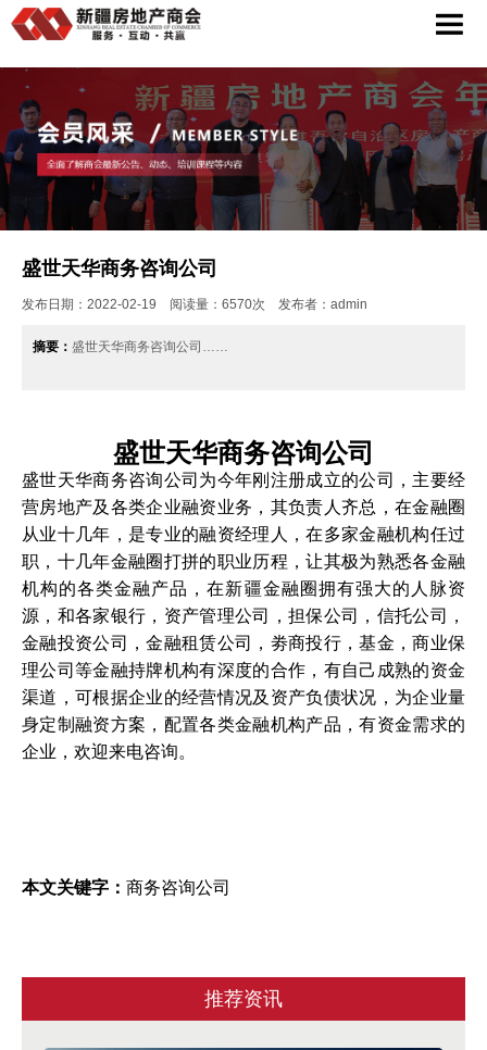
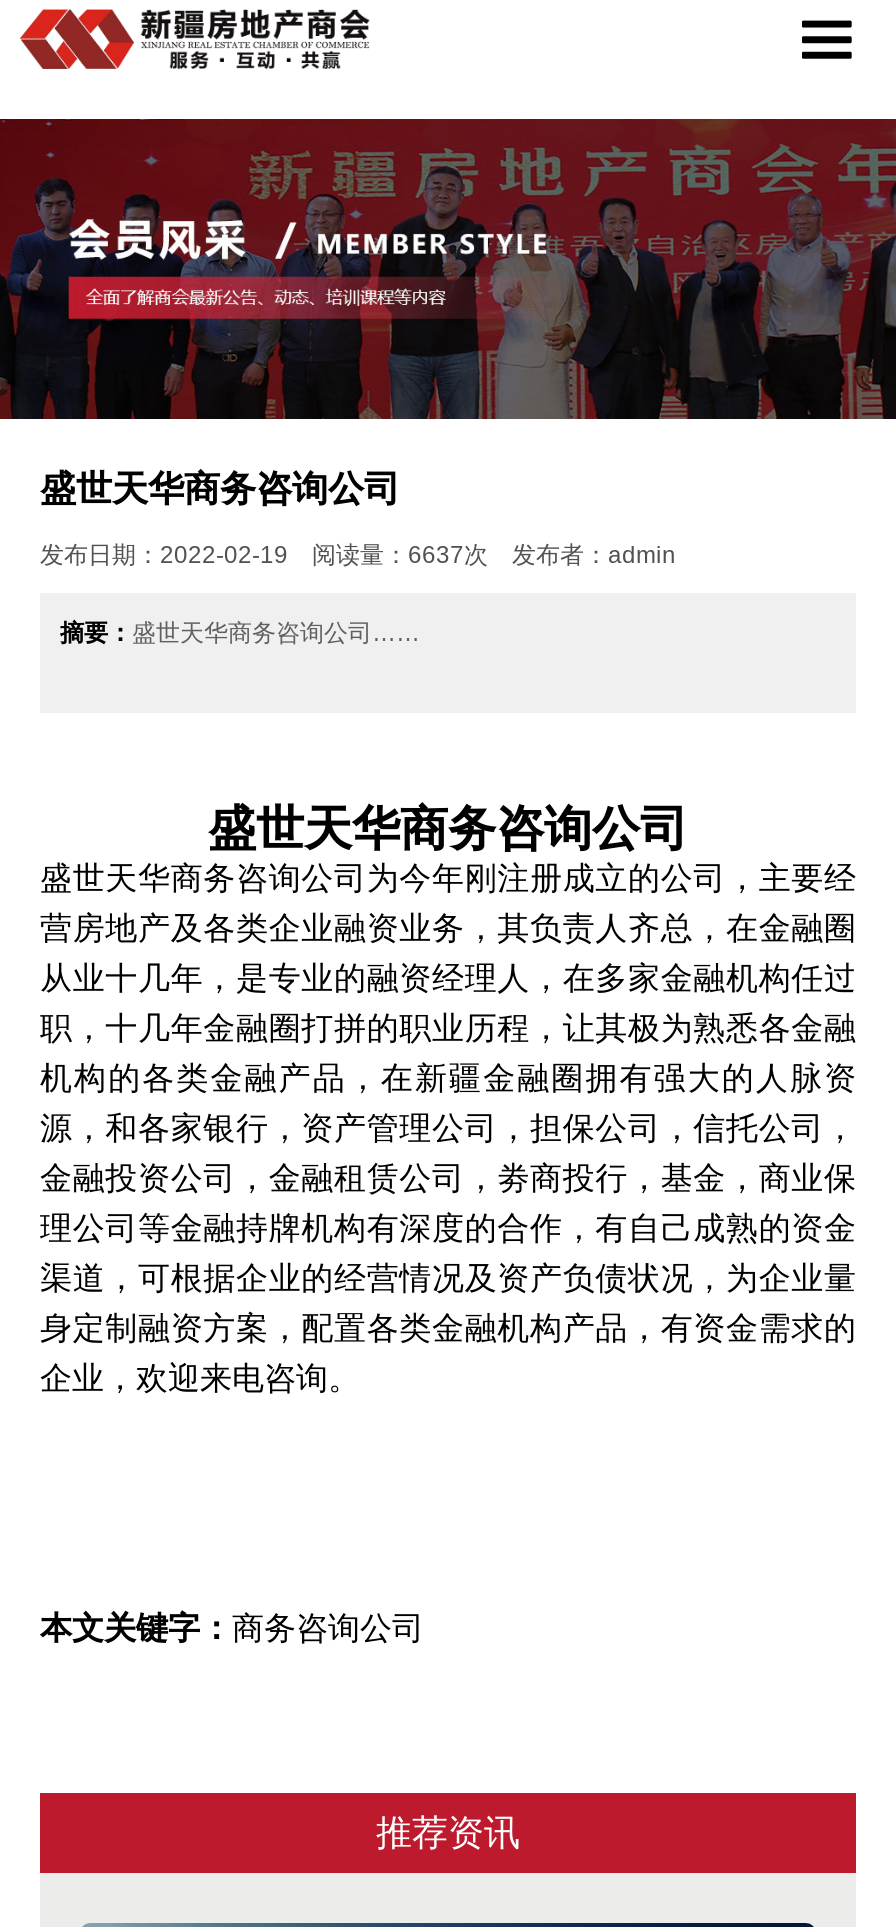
[22,297,367,312] 发布日期：2022-02-19 阅读量：6570次 发布者：admin -> [40,541,676,569] 发布日期：2022-02-19 阅读量：6637次 发布者：admin

